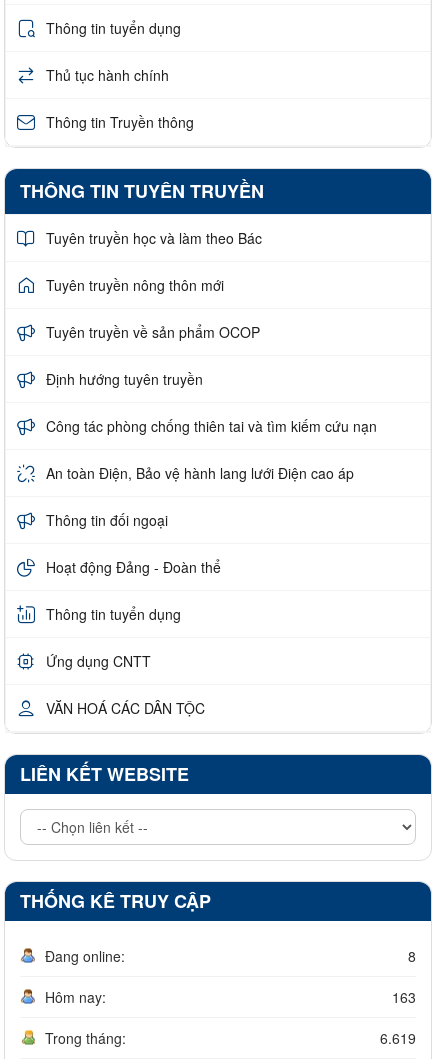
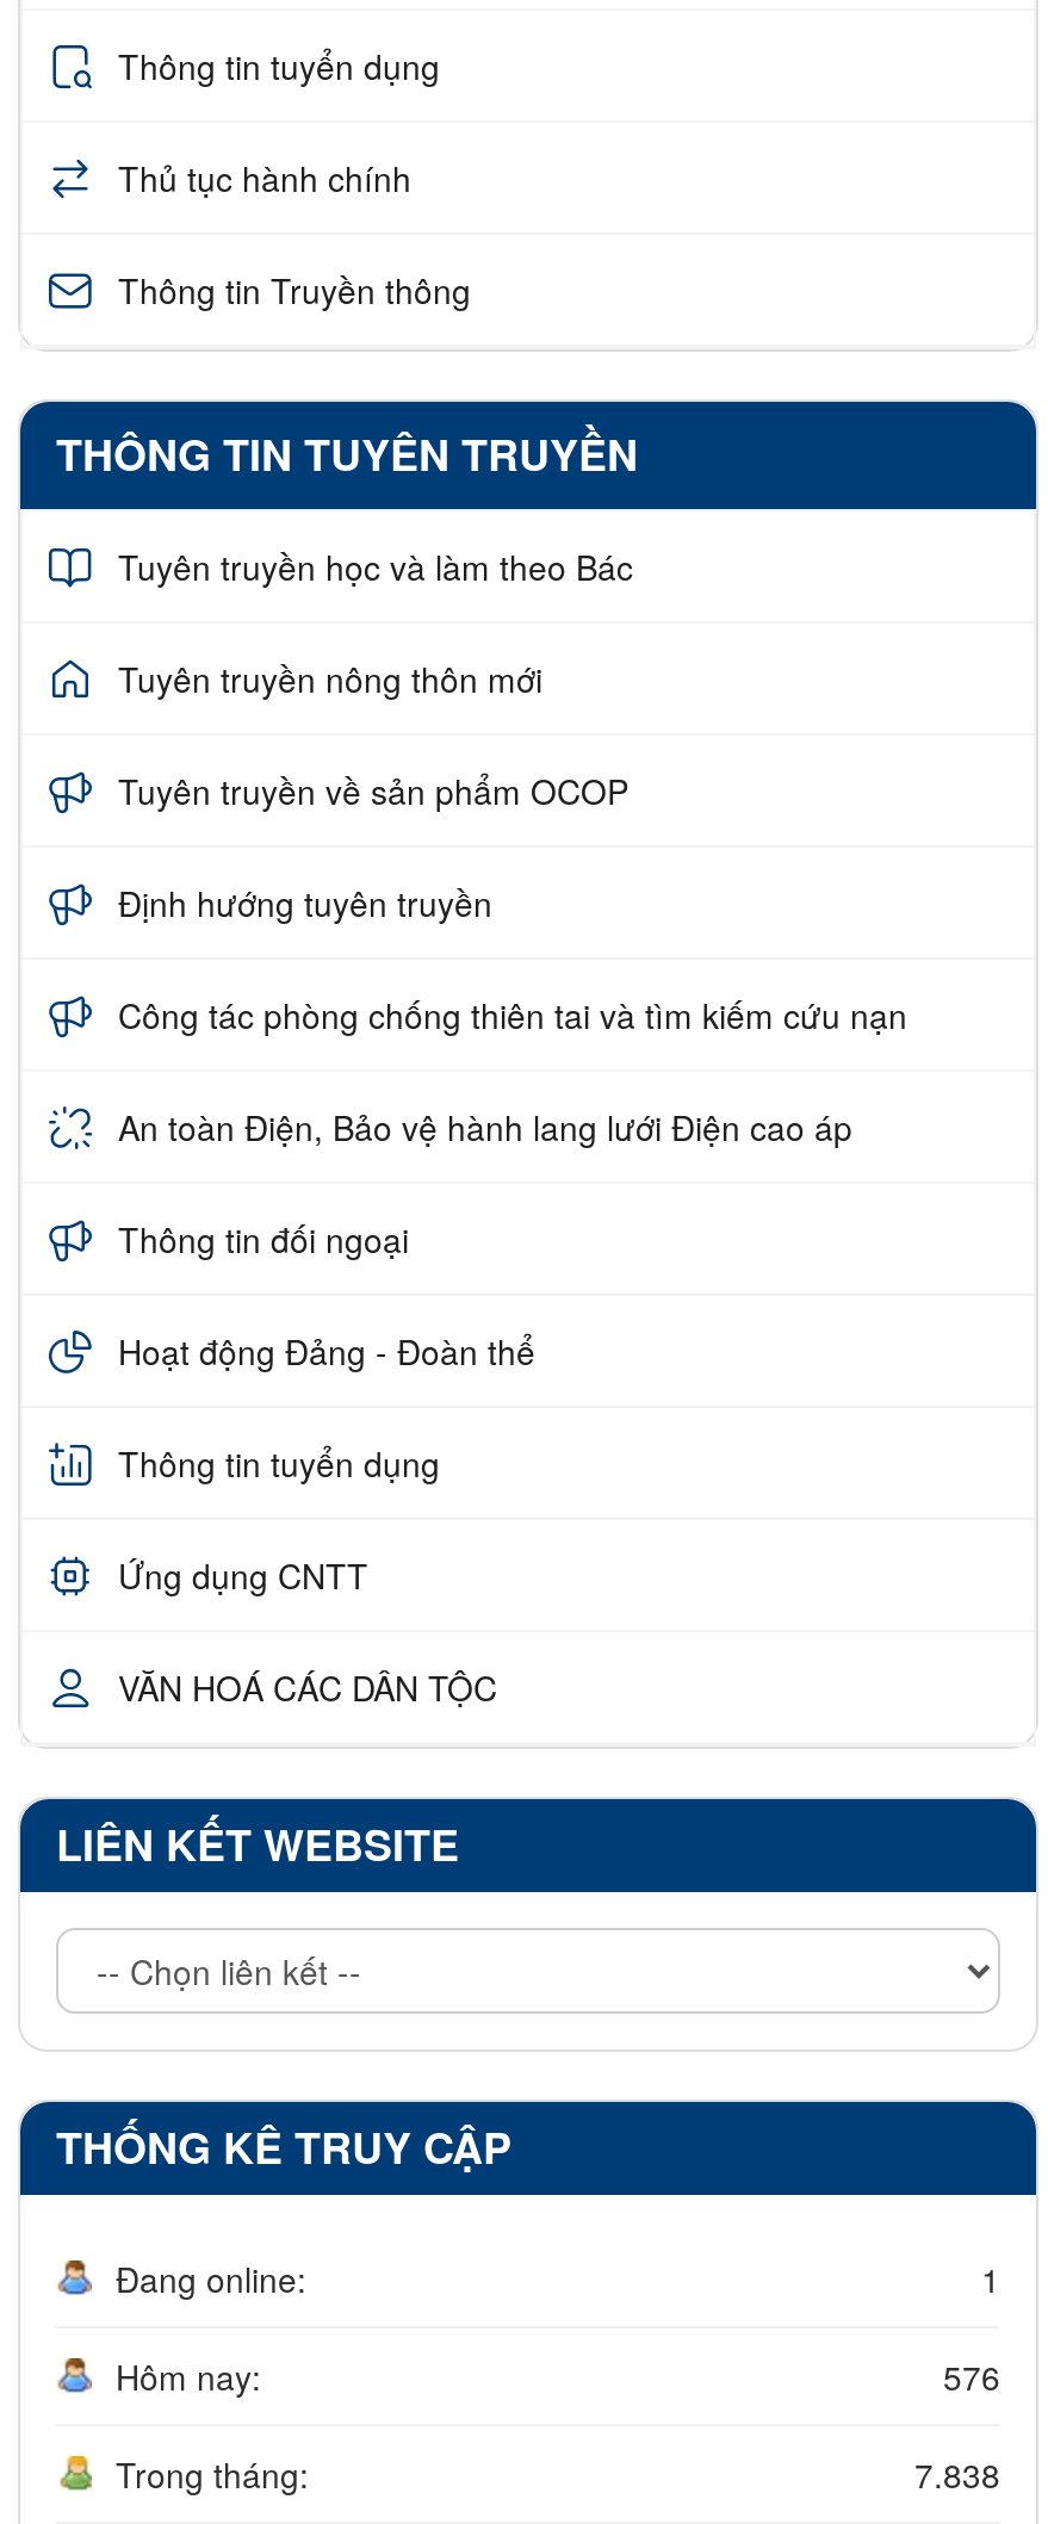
[408,946,416,966] 8 -> [981,2255,1000,2303] 1
[392,987,416,1007] 163 -> [943,2353,1000,2400] 576
[380,1028,416,1048] 6.619 -> [914,2451,1000,2498] 7.838

